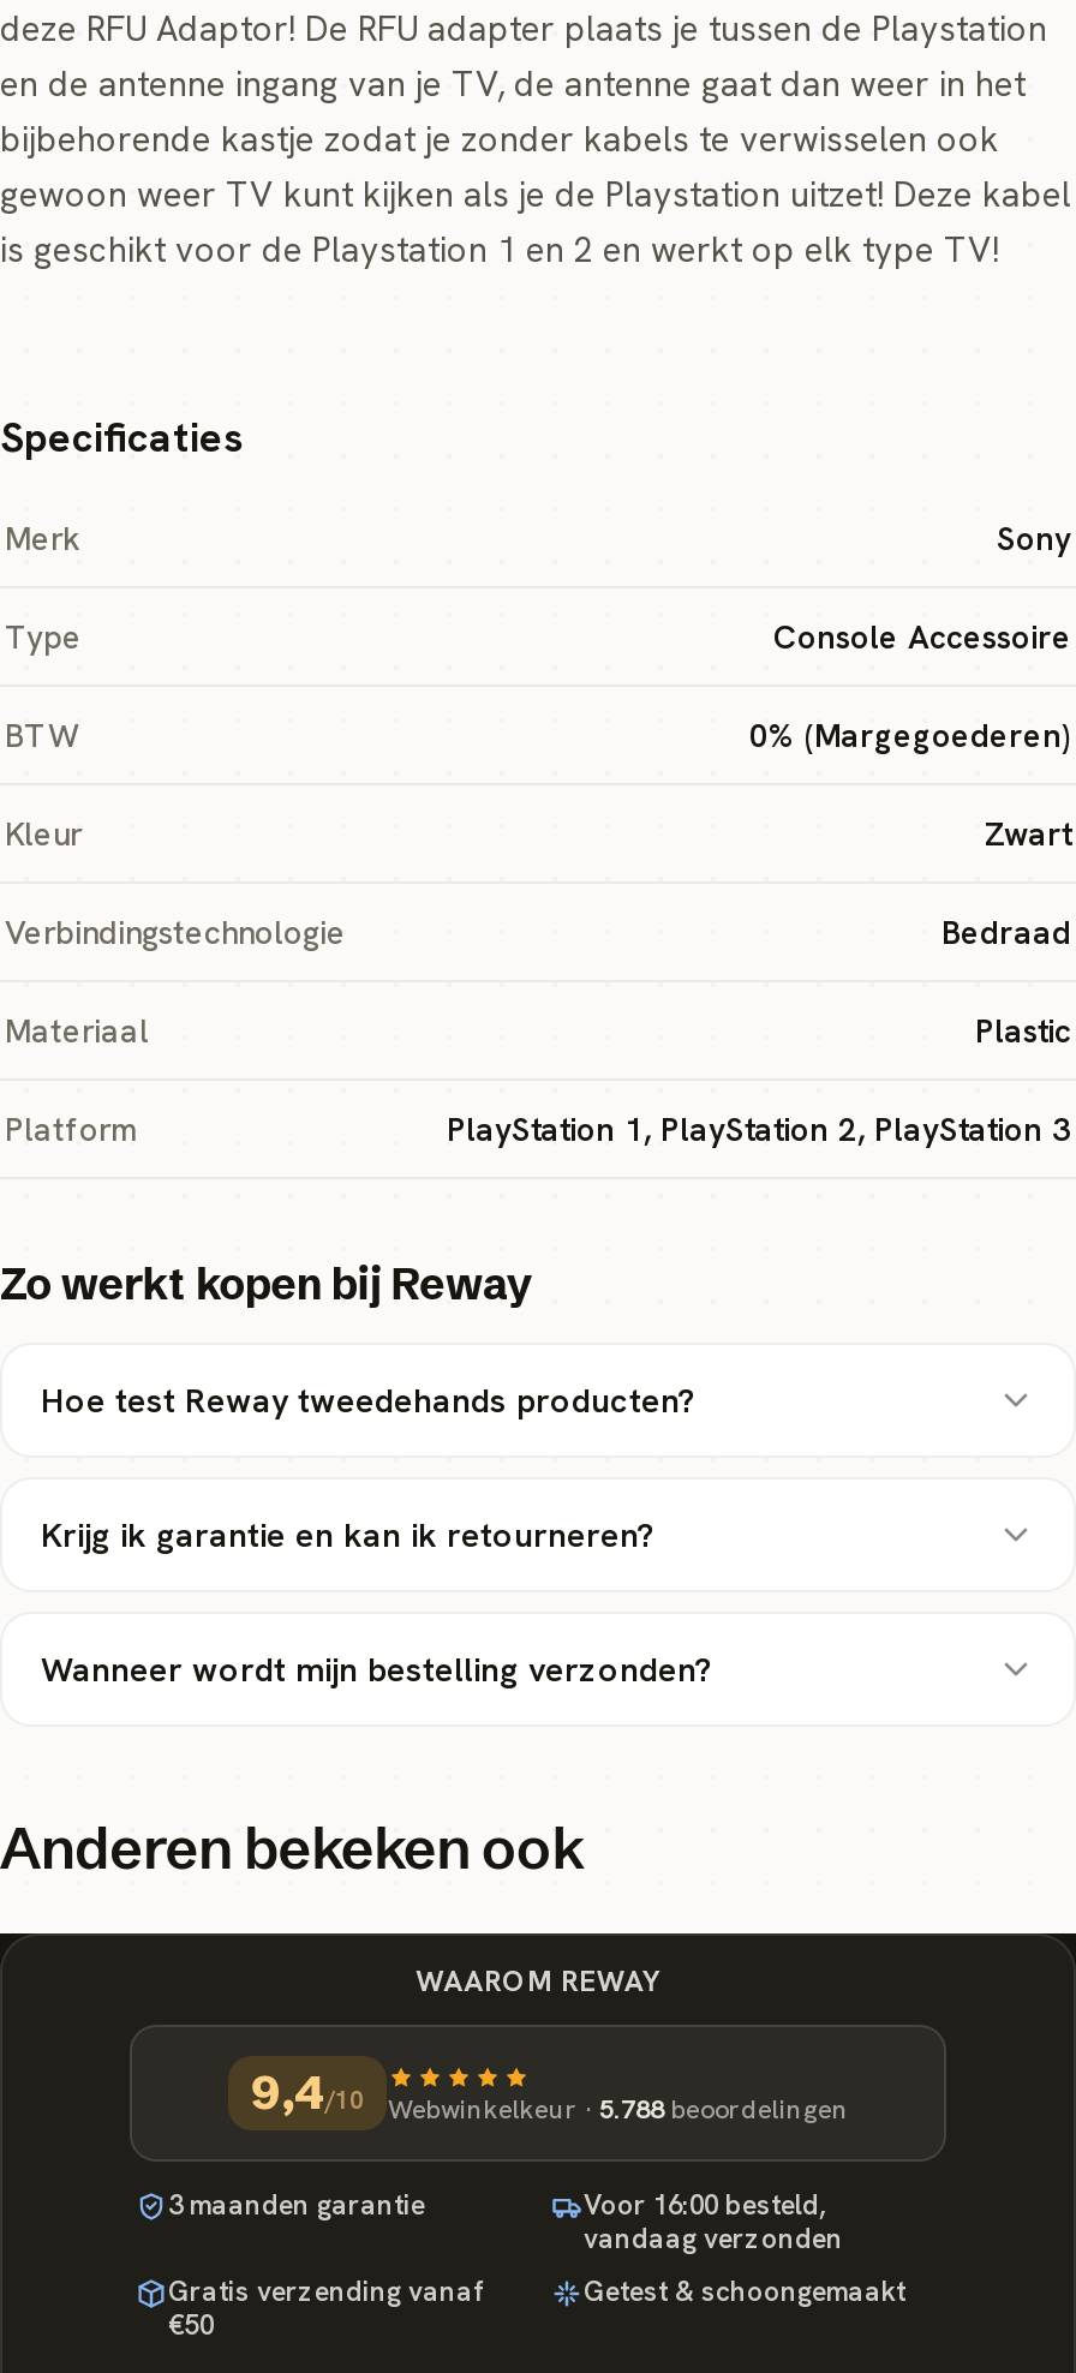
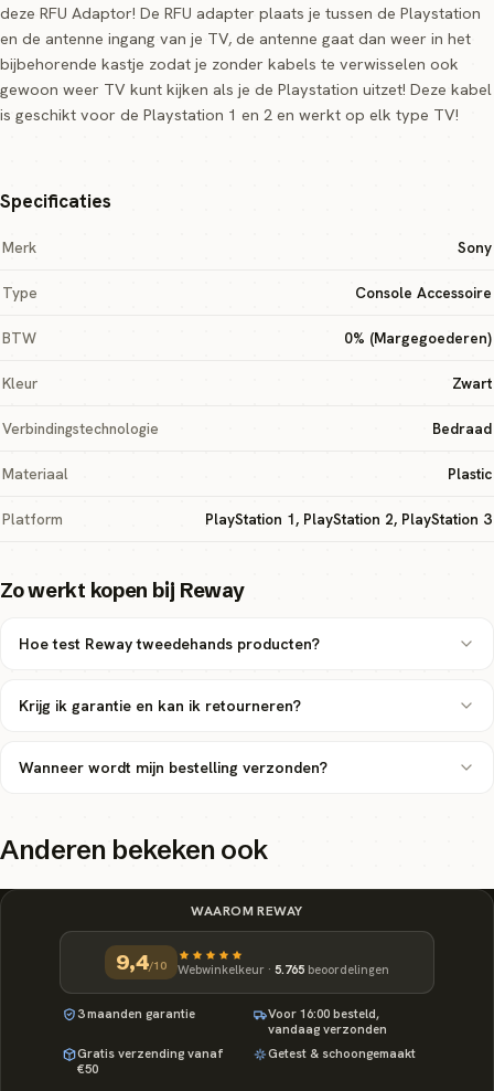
[388,2091,849,2124] Webwinkelkeur · 5.788 beoordelingen -> [178,961,390,977] Webwinkelkeur · 5.765 beoordelingen

